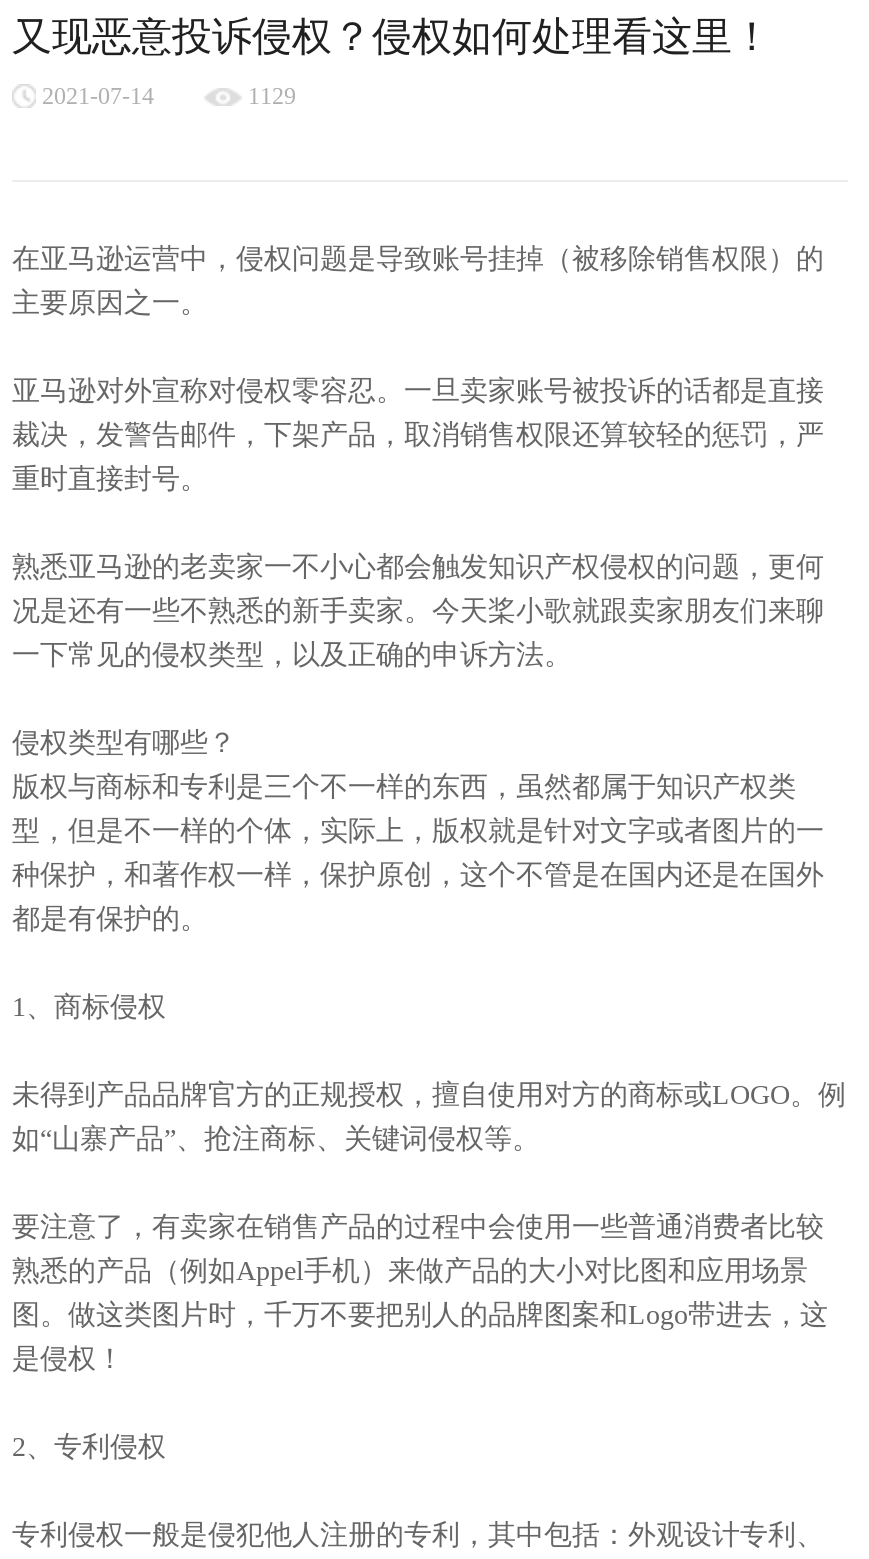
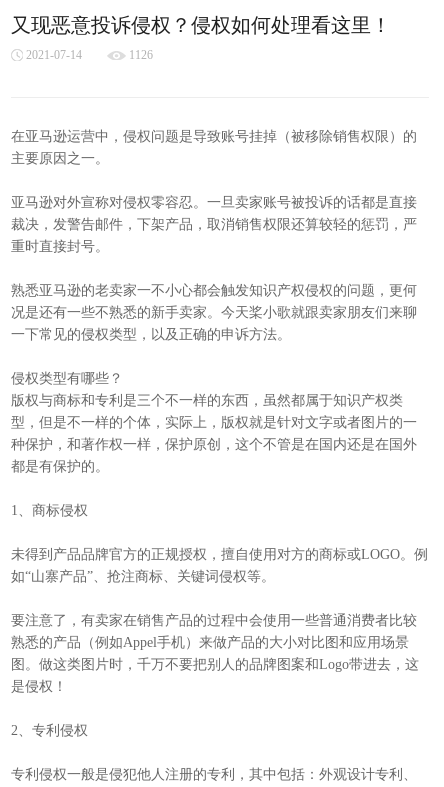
[248,82,296,110] 1129 -> [129,48,153,62] 1126

